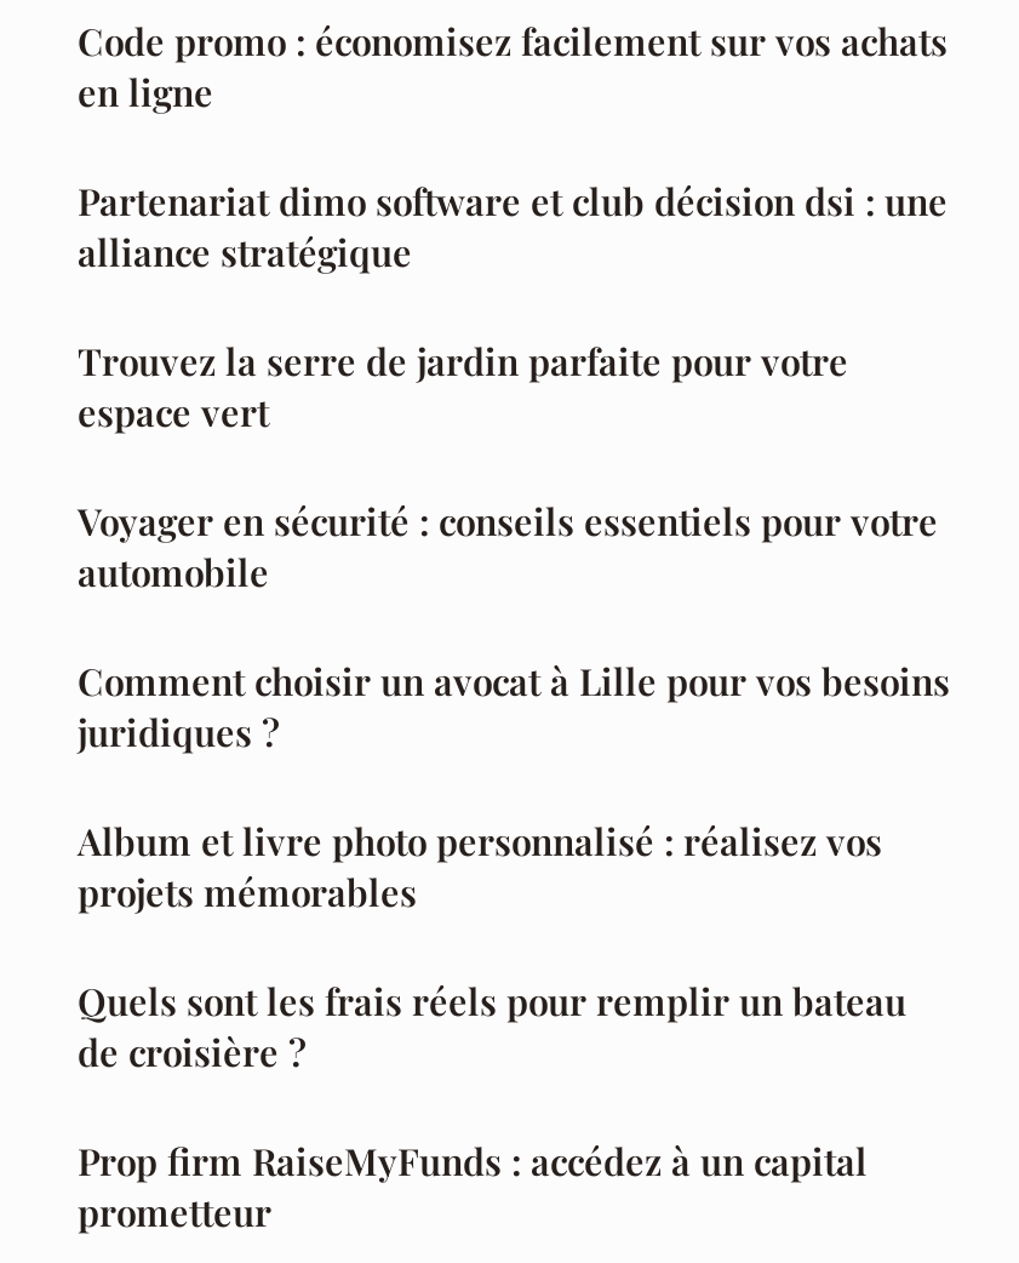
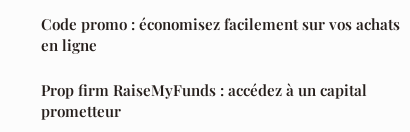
[78,176,950,1075] Partenariat dimo software et club décision dsi : une | alliance stratégique | Trouvez la serre de jardin parfaite pour votre | espace vert | Voyager en sécurité : conseils essentiels pour votre | automobile | Comment choisir un avocat à Lille pour vos besoins | juridiques ? | Album et livre photo personnalisé : réalisez vos | projets mémorables | Quels sont les frais réels pour remplir un bateau | de croisière ? -> none

